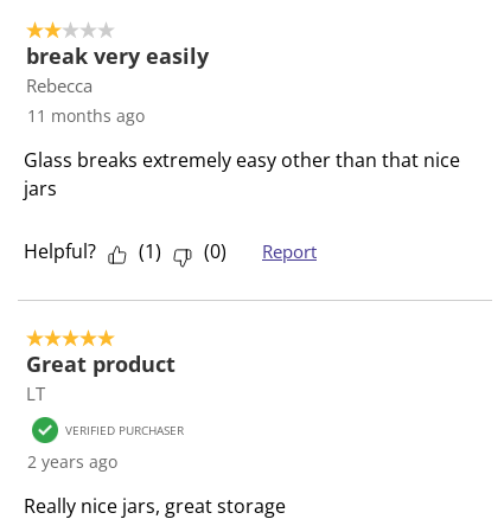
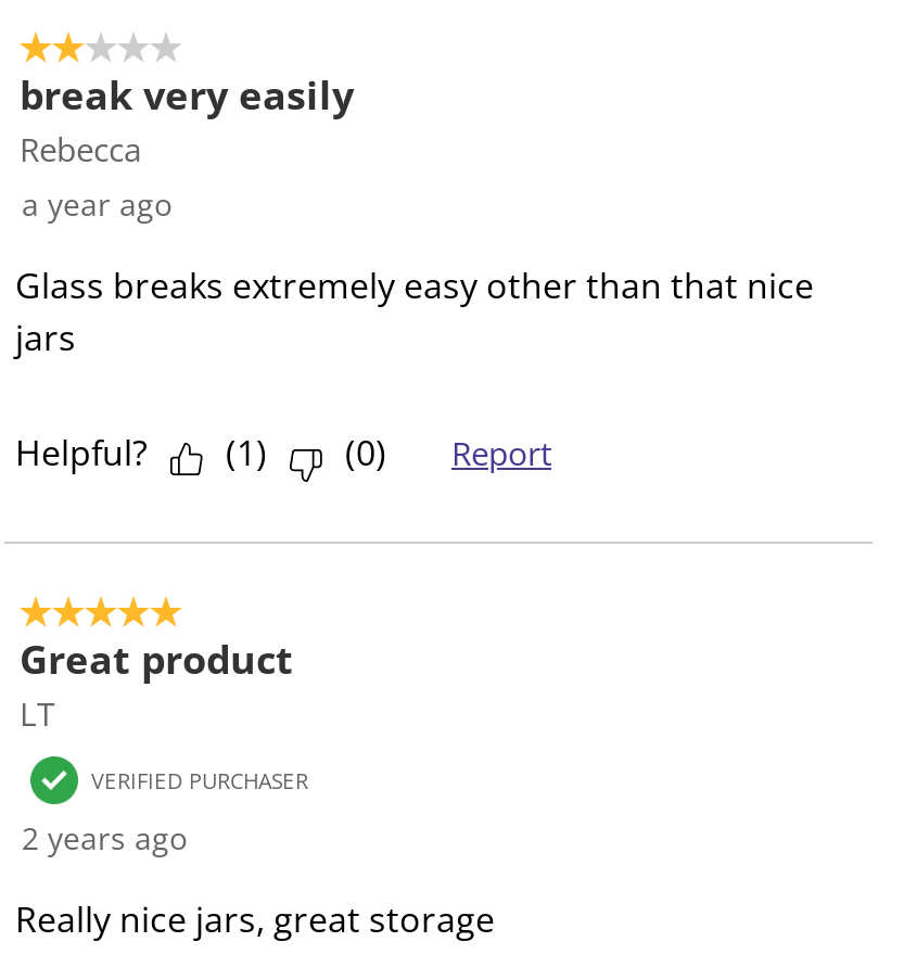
[27,104,145,126] 11 months ago -> [22,183,171,224] a year ago

